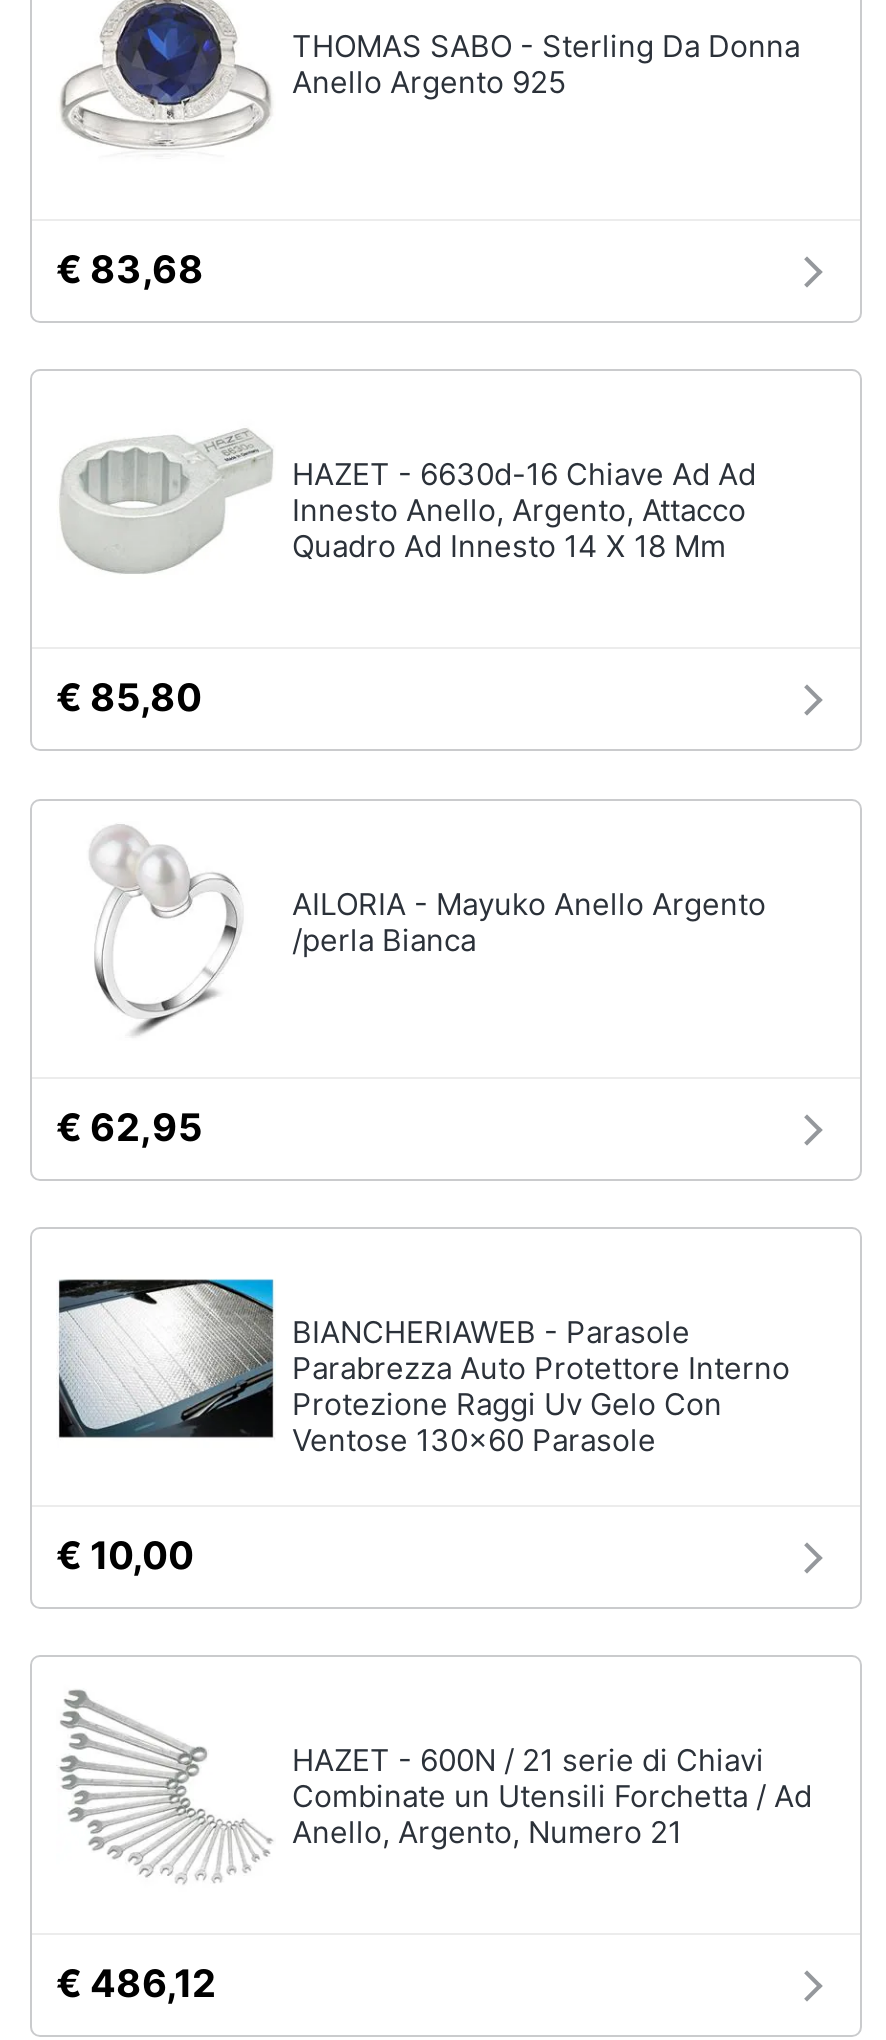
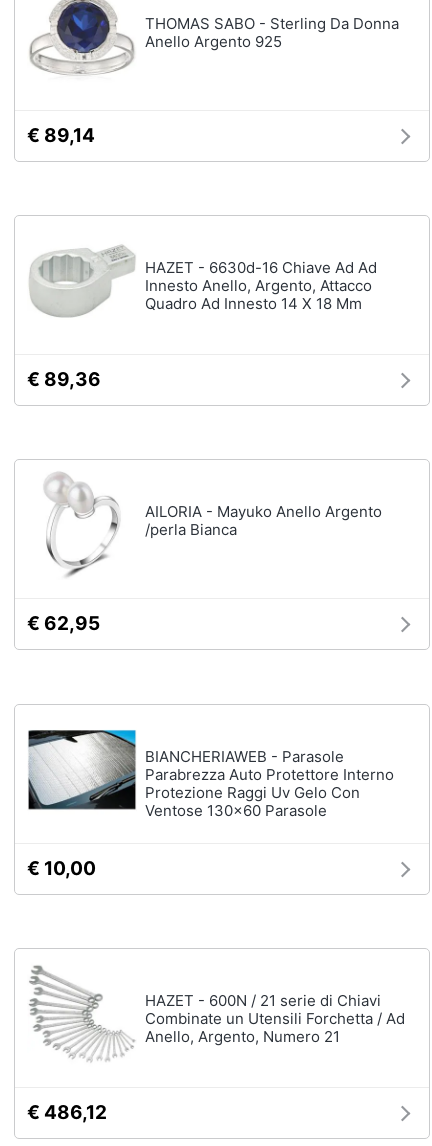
[56,248,204,294] € 83,68 -> [27,124,95,147] € 89,14
[56,676,202,722] € 85,80 -> [27,368,101,391] € 89,36

